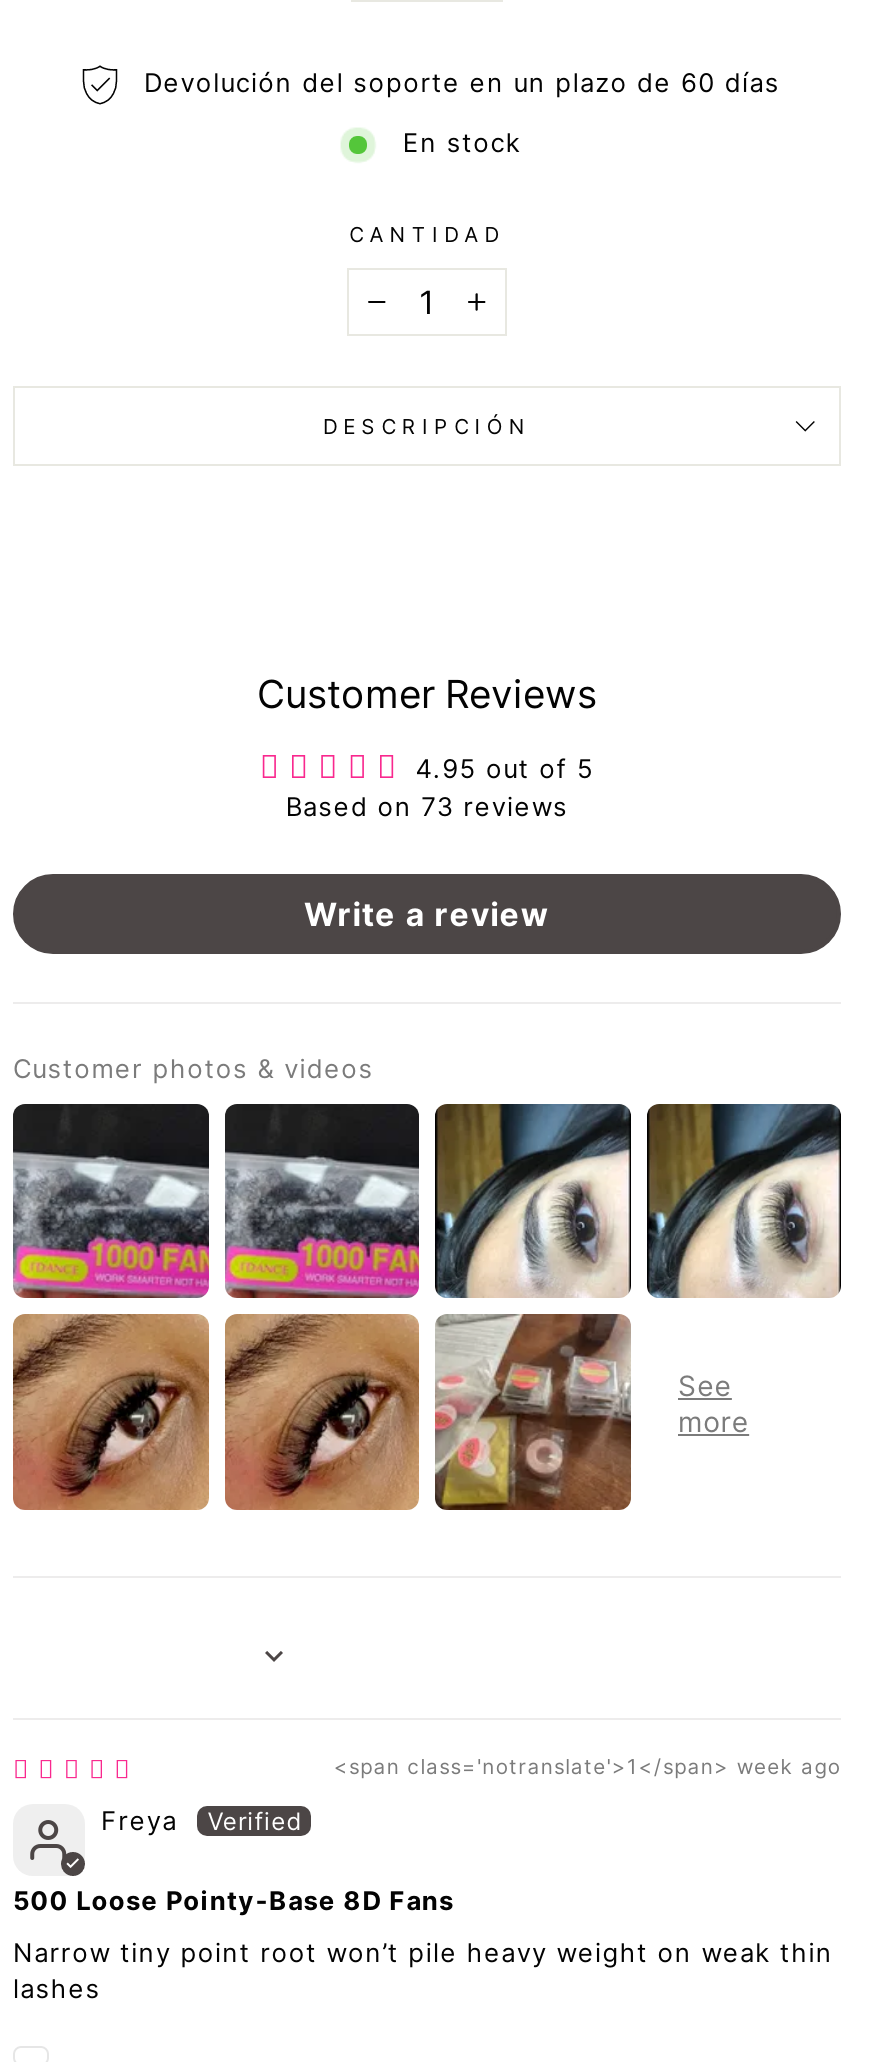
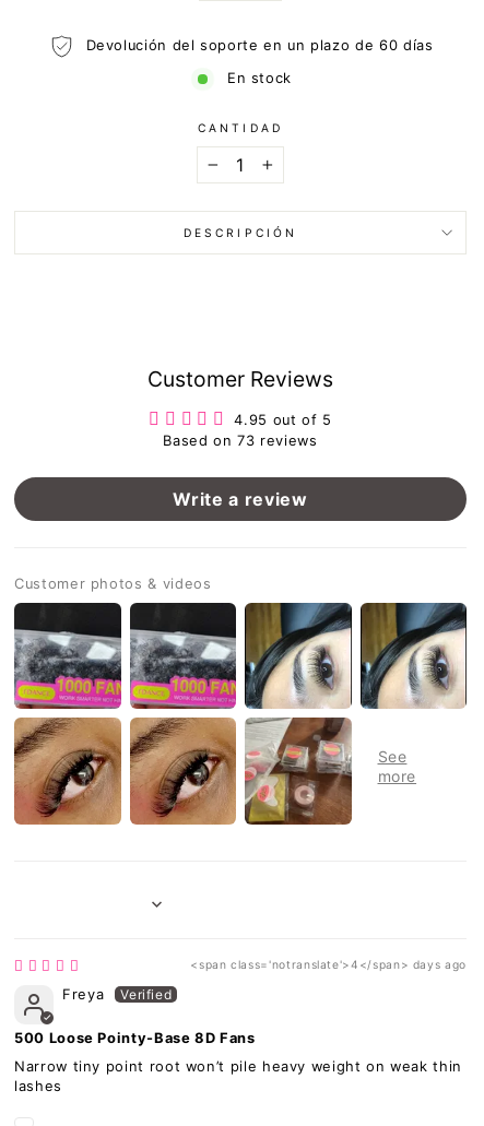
[334,1753,841,1777] <span class='notranslate'>1</span> week ago -> [190,957,467,970] <span class='notranslate'>4</span> days ago

